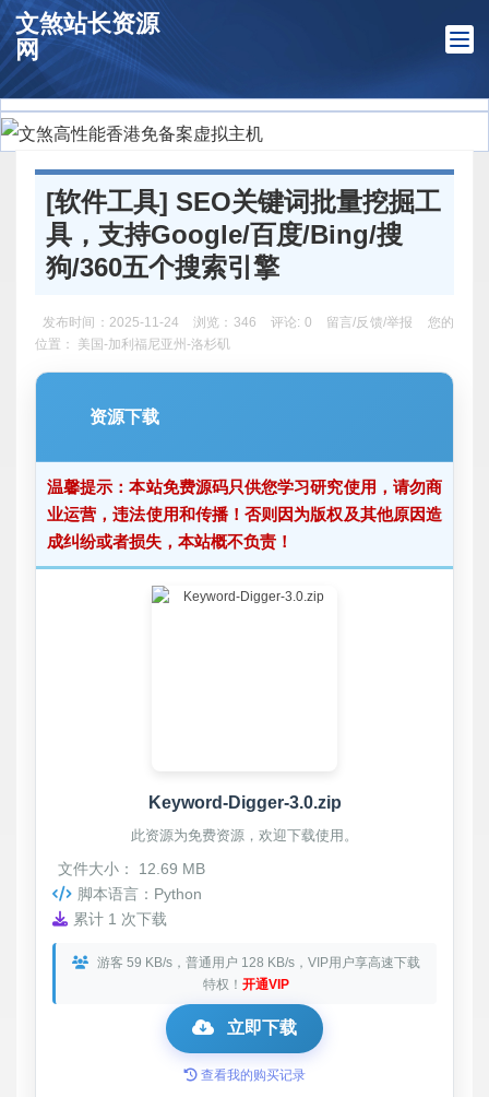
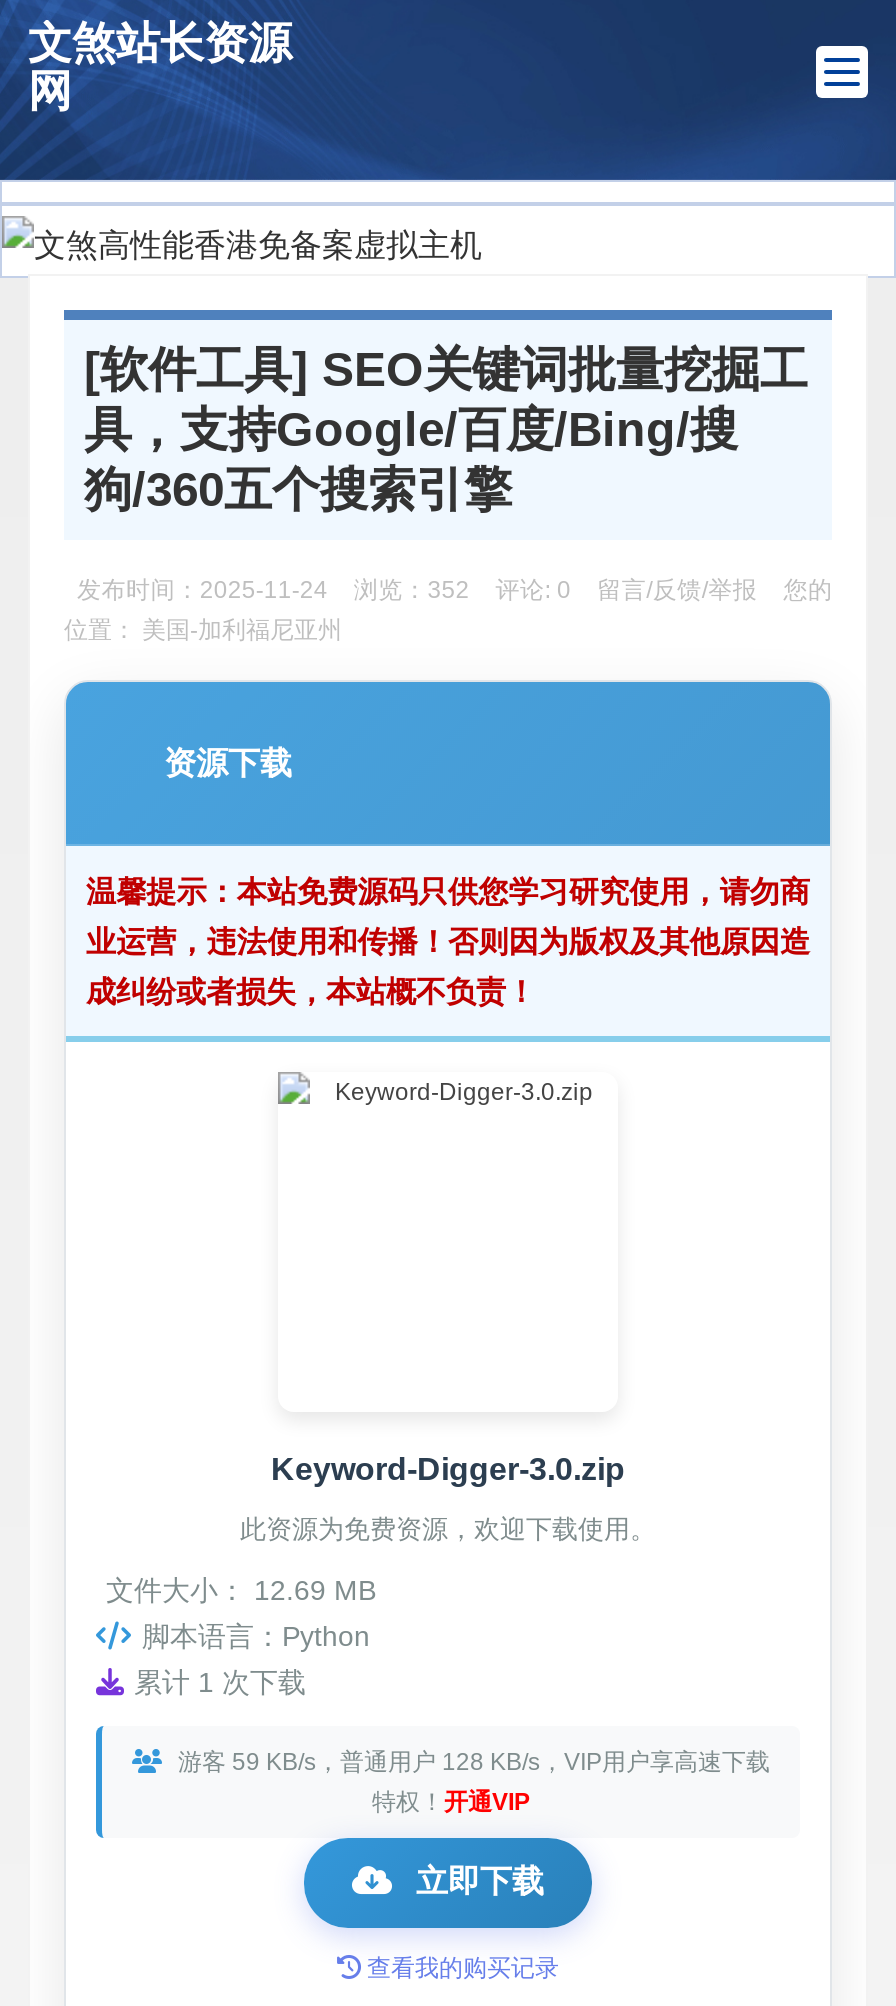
[42,314,413,329] 发布时间：2025-11-24 浏览：346 评论: 0留言/反馈/举报 -> [77,575,757,603] 发布时间：2025-11-24 浏览：352 评论: 0留言/反馈/举报
[35,336,230,351] 位置： 美国-加利福尼亚州-洛杉矶 -> [64,615,342,643] 位置： 美国-加利福尼亚州

